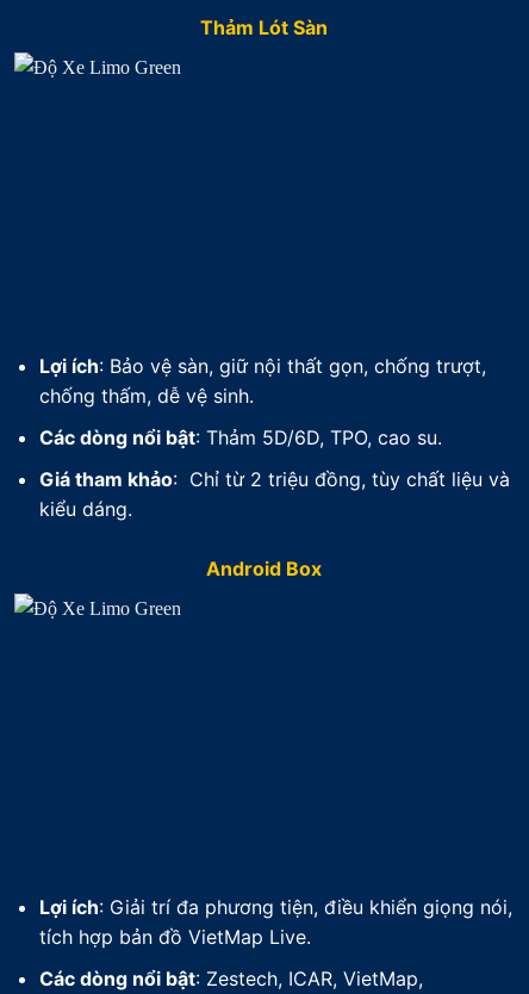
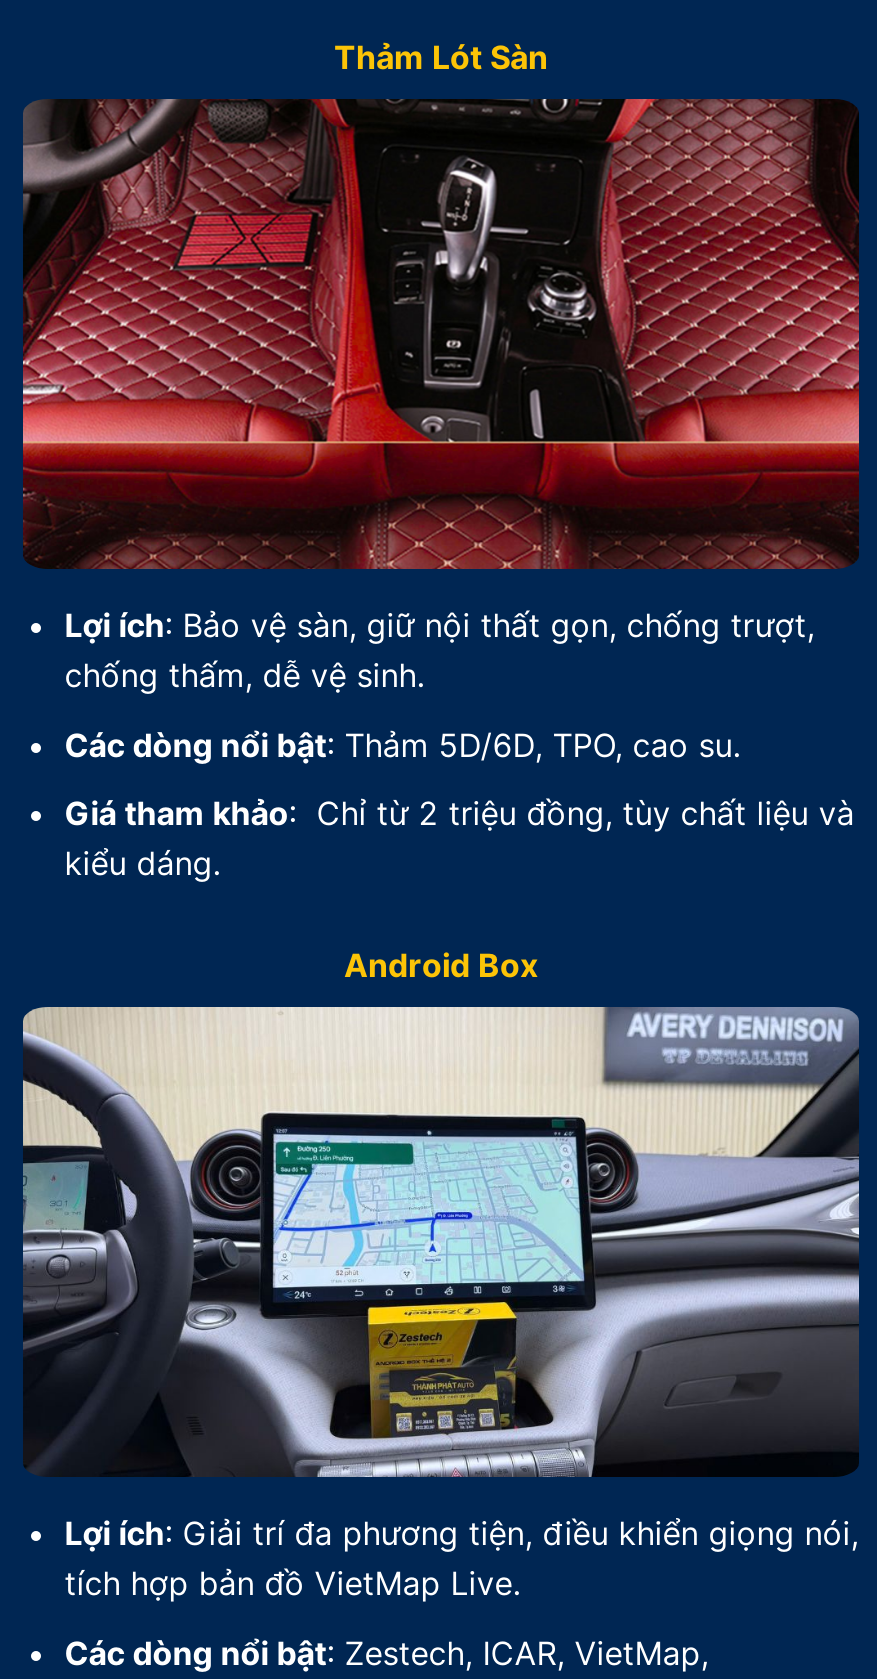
none -> [21,97,861,571] [image]
none -> [21,1005,861,1479] [image]

